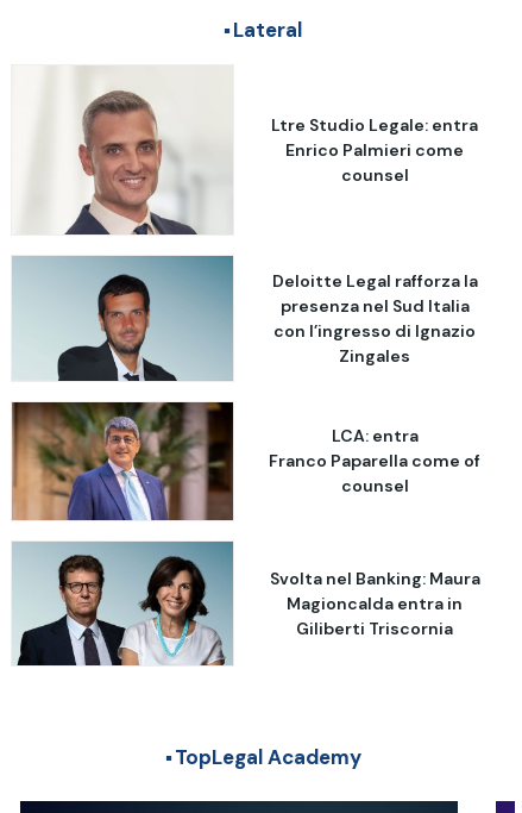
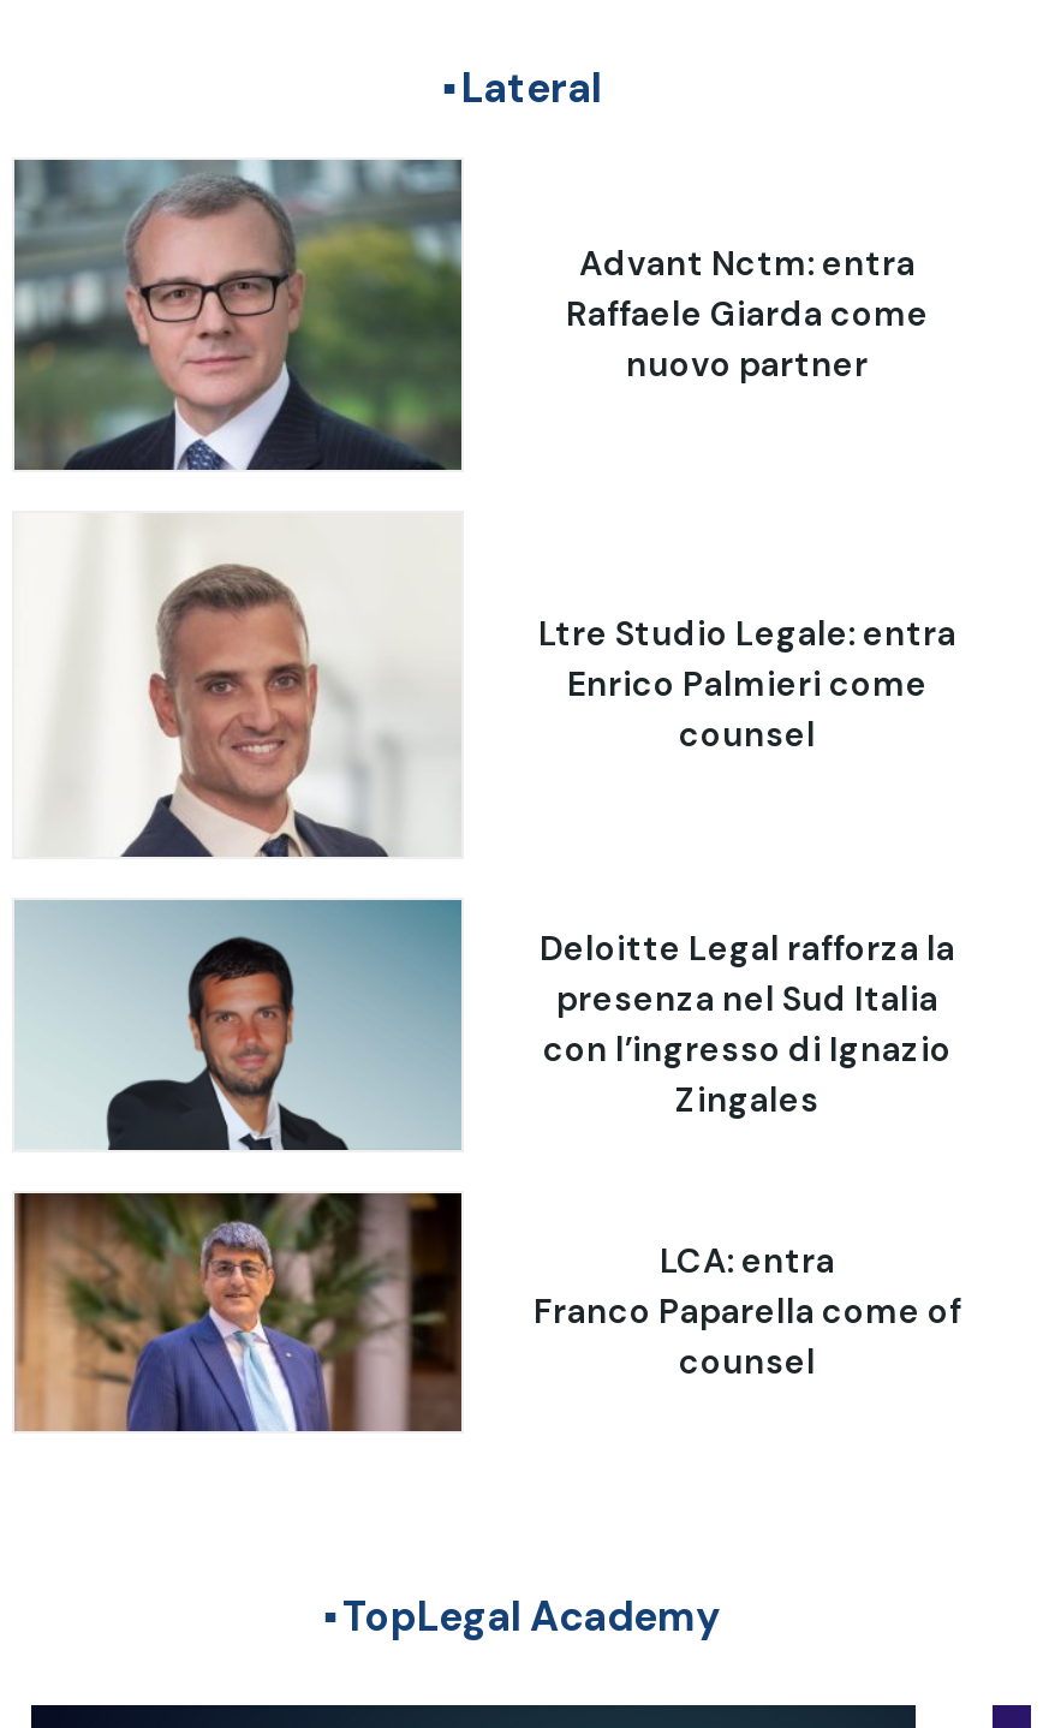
none -> [12,156,464,473] [image]
none -> [566,242,929,386] Advant Nctm: entra | Raffaele Giarda come | nuovo partner
moved [52,114,480,496] -> [96,612,961,1384]: [image] | Ltre Studio Legale: entra | Enrico Palmieri come | ... | Franco Paparella come of | counsel
[12,540,480,667] [image] | Svolta nel Banking: Maura | Magioncalda entra in | Giliberti Triscornia -> none

